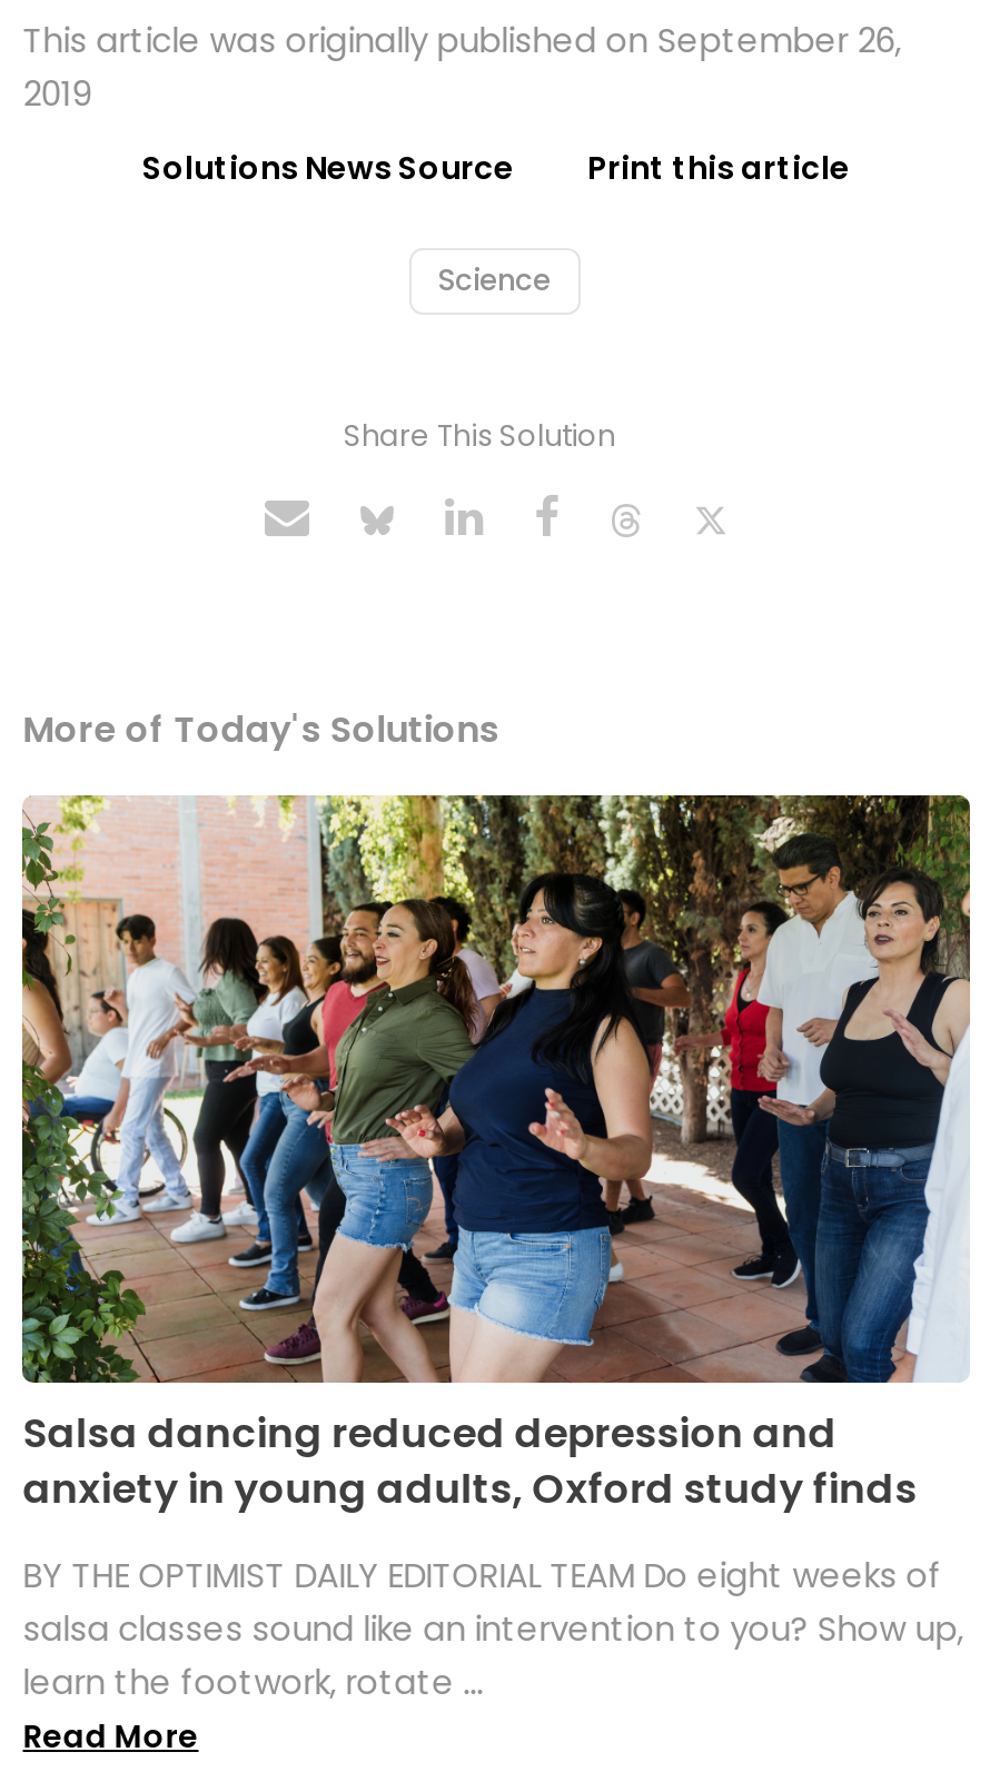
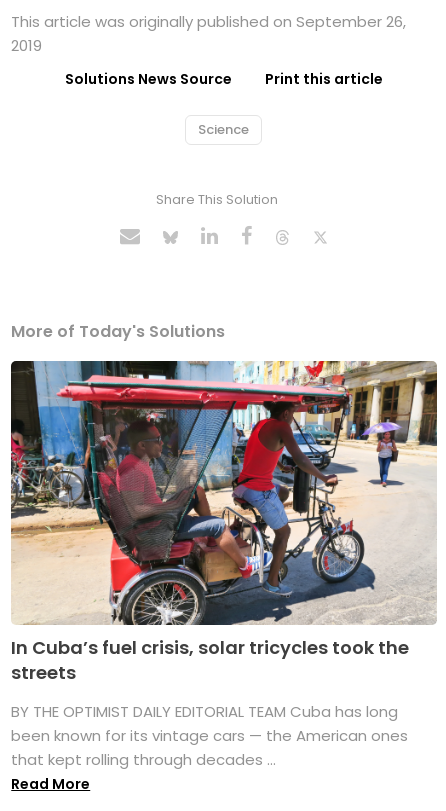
[20,793,972,1517] [image] | Salsa dancing reduced depression and | anxiety in young adults, Oxford study finds -> [10,360,437,685] [image] | In Cuba’s fuel crisis, solar tricycles took the | streets
[23,1552,964,1706] BY THE OPTIMIST DAILY EDITORIAL TEAM Do eight weeks of | salsa classes sound like an intervention to you? Show up, | learn the footwork, rotate ... -> [11,701,408,770] BY THE OPTIMIST DAILY EDITORIAL TEAM Cuba has long | been known for its vintage cars — the American ones | that kept rolling through decades ...

